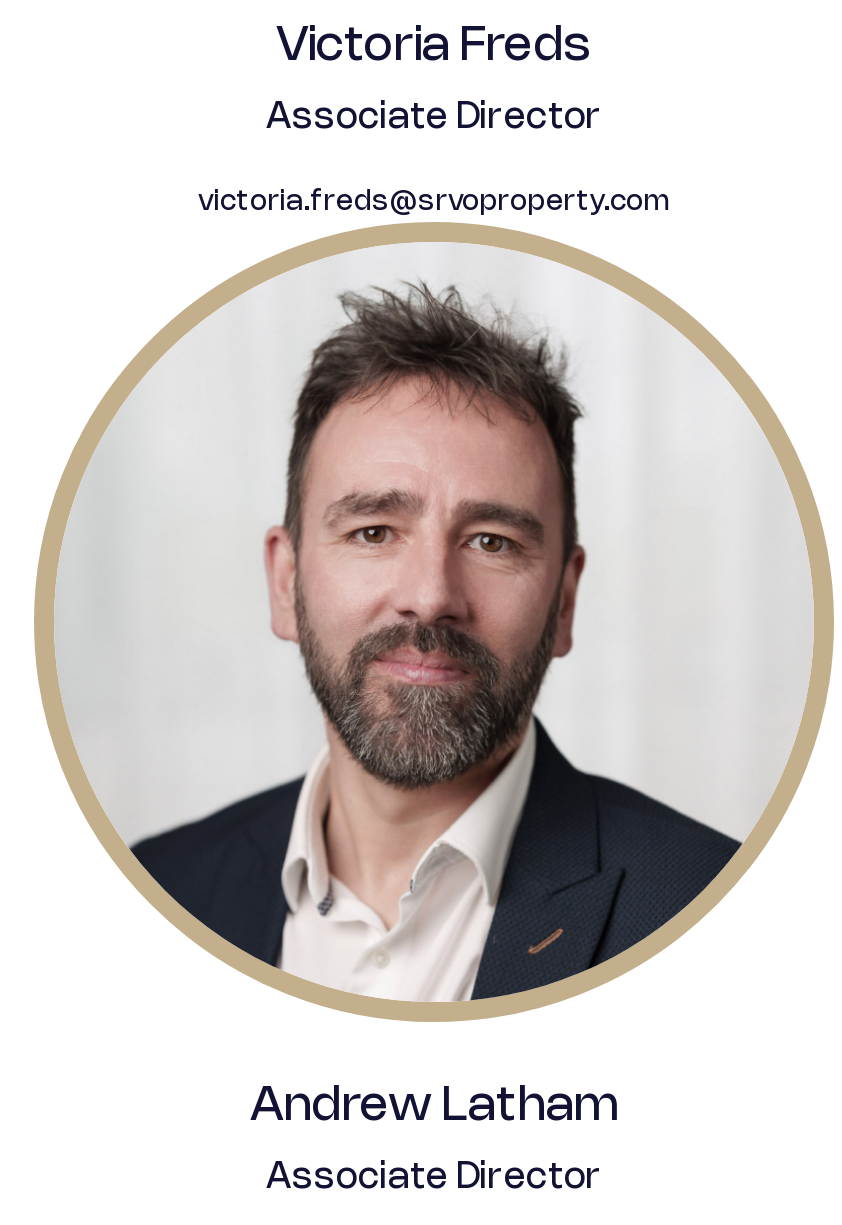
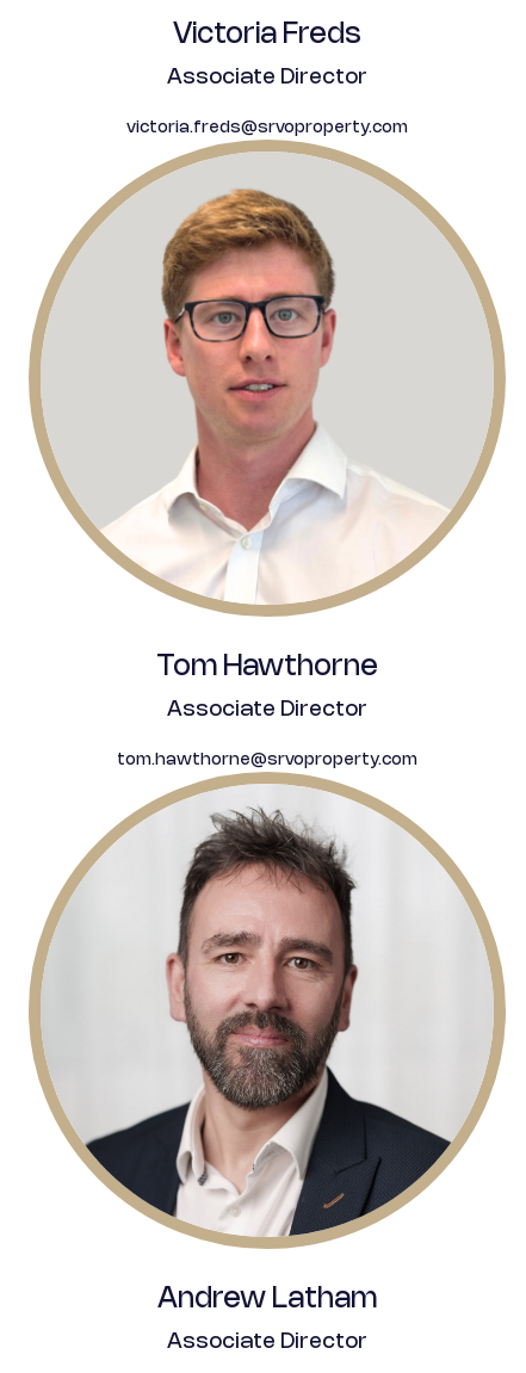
none -> [86,167,451,605] [image]
none -> [117,654,417,769] Tom Hawthorne | Associate Director | tom.hawthorne@srvoproperty.com

